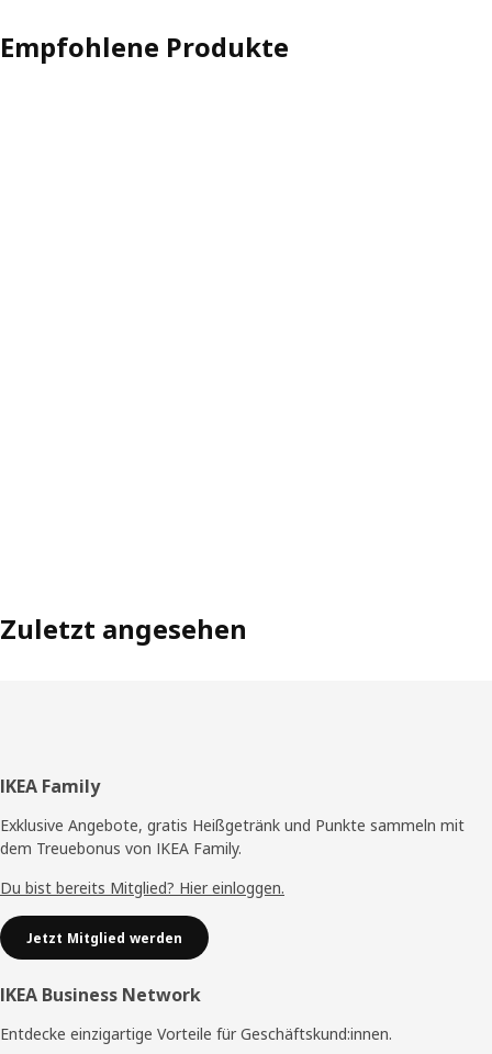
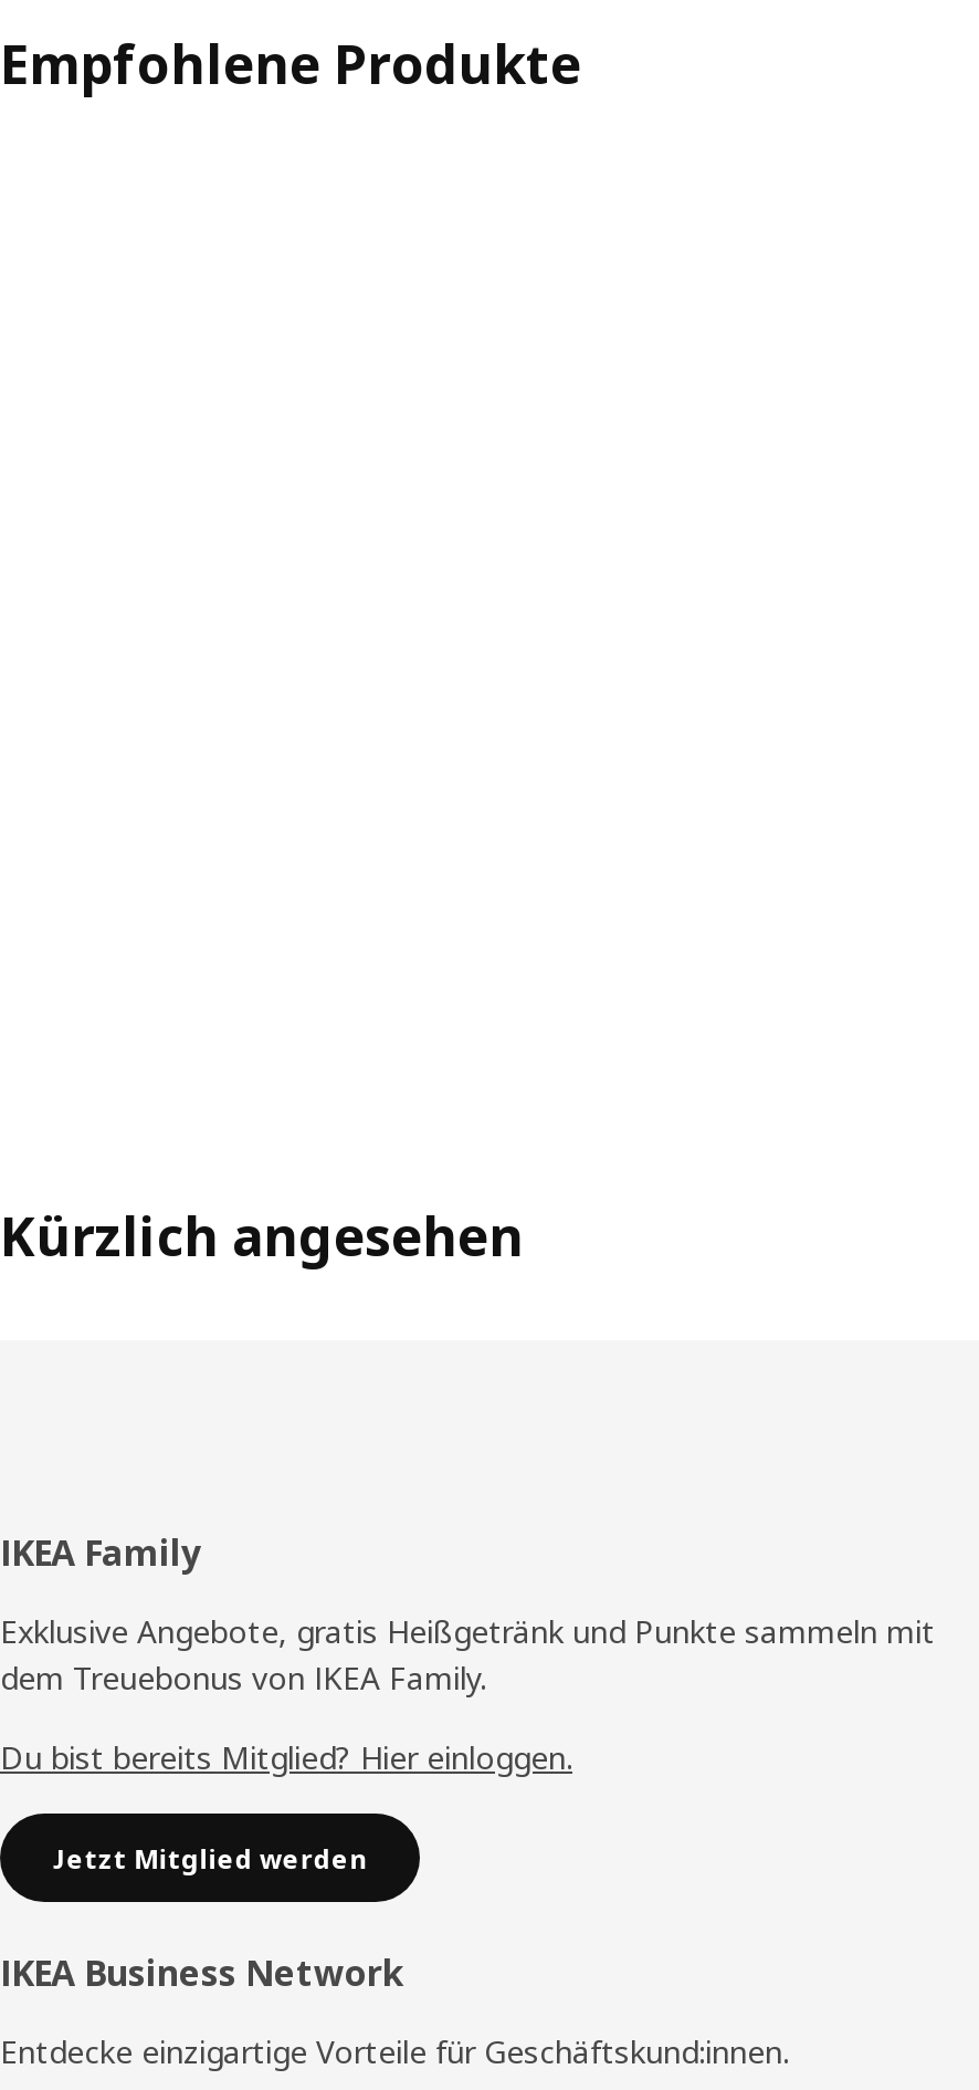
[0,610,247,647] Zuletzt angesehen -> [0,1199,524,1272] Kürzlich angesehen

